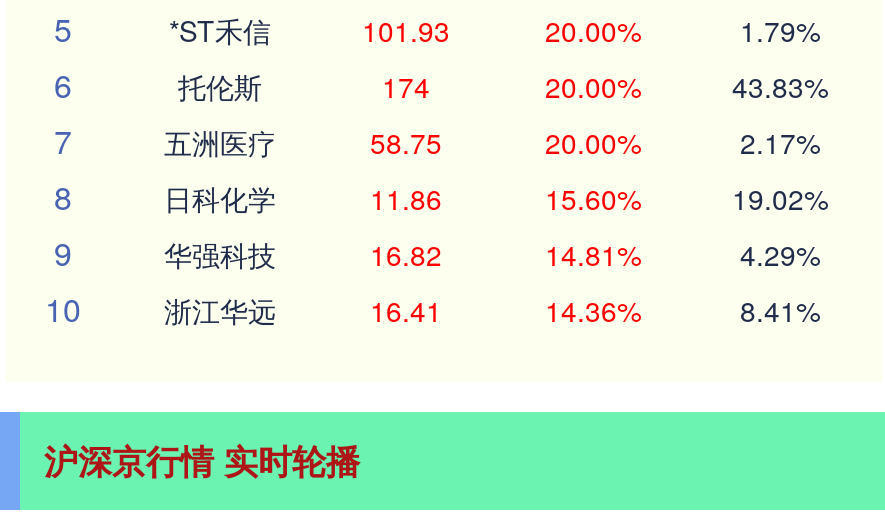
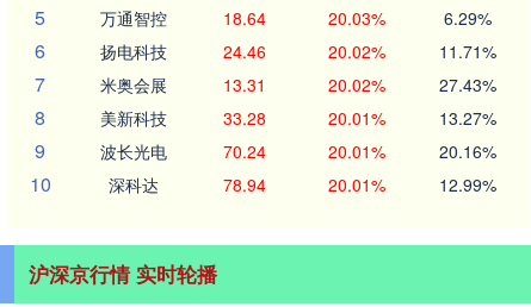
[169,10,820,50] *ST禾信 | 101.93 | 20.00% | 1.79% -> [100,6,492,30] 万通智控 | 18.64 | 20.03% | 6.29%
[178,66,828,106] 托伦斯 | 174 | 20.00% | 43.83% -> [100,39,496,63] 扬电科技 | 24.46 | 20.02% | 11.71%
[164,122,820,162] 五洲医疗 | 58.75 | 20.00% | 2.17% -> [100,72,496,96] 米奥会展 | 13.31 | 20.02% | 27.43%
[164,178,828,218] 日科化学 | 11.86 | 15.60% | 19.02% -> [100,106,496,129] 美新科技 | 33.28 | 20.01% | 13.27%
[164,234,820,274] 华强科技 | 16.82 | 14.81% | 4.29% -> [100,139,496,163] 波长光电 | 70.24 | 20.01% | 20.16%
[164,290,820,330] 浙江华远 | 16.41 | 14.36% | 8.41% -> [109,172,496,196] 深科达 | 78.94 | 20.01% | 12.99%

